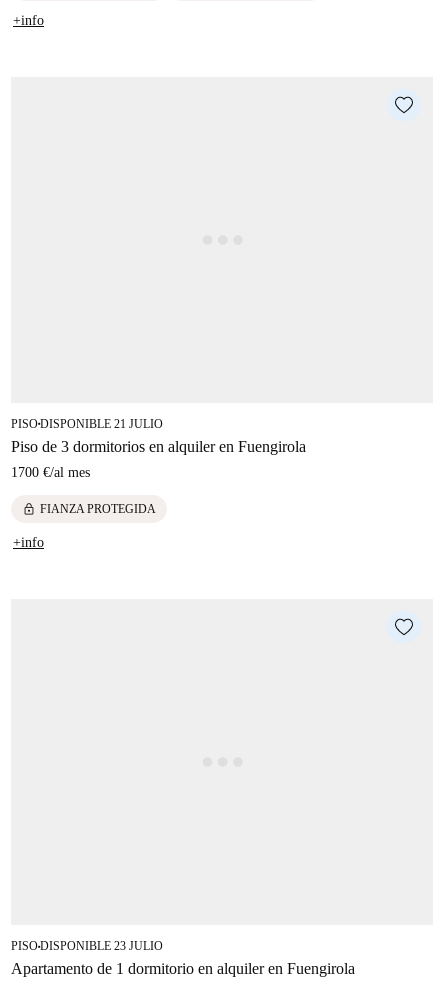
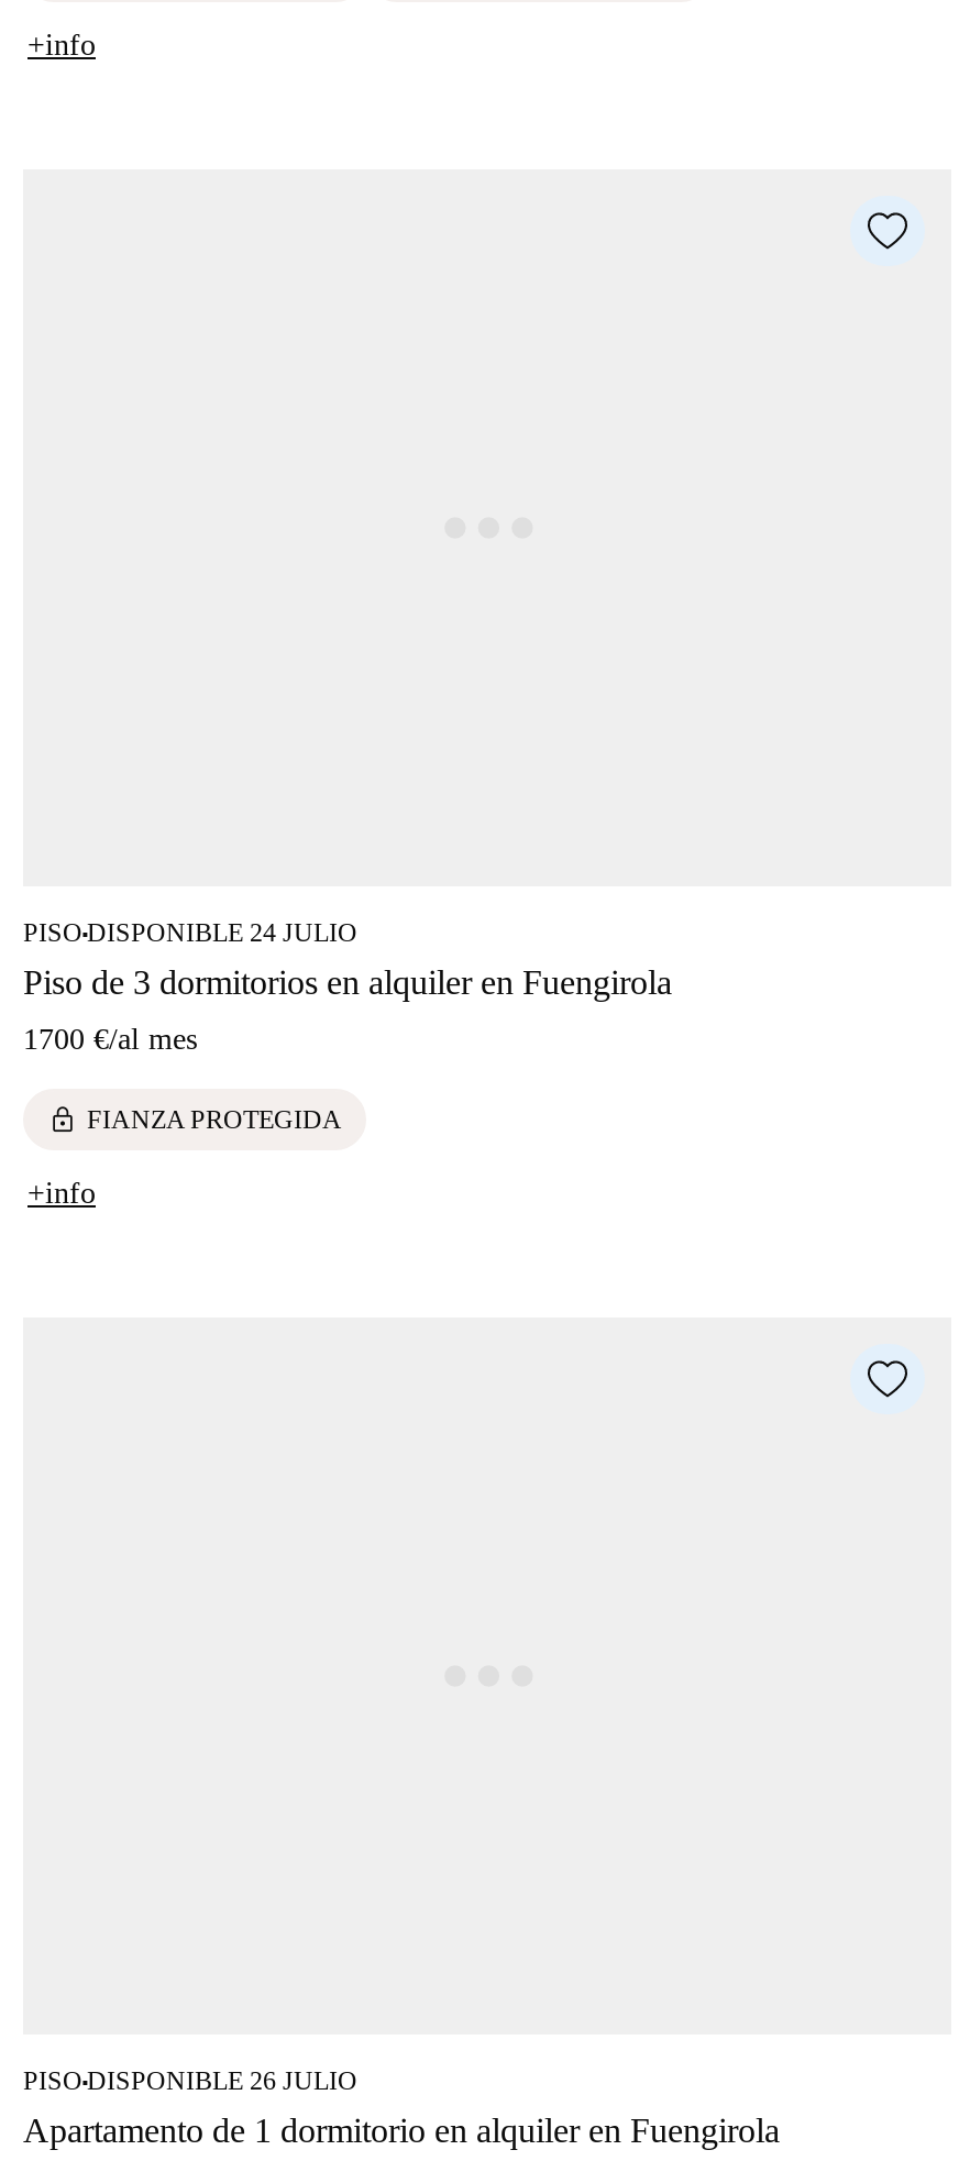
[11,417,163,431] PISO DISPONIBLE 21 JULIO -> [23,917,357,948] PISO DISPONIBLE 24 JULIO
[11,939,163,953] PISO DISPONIBLE 23 JULIO -> [23,2066,357,2096] PISO DISPONIBLE 26 JULIO

